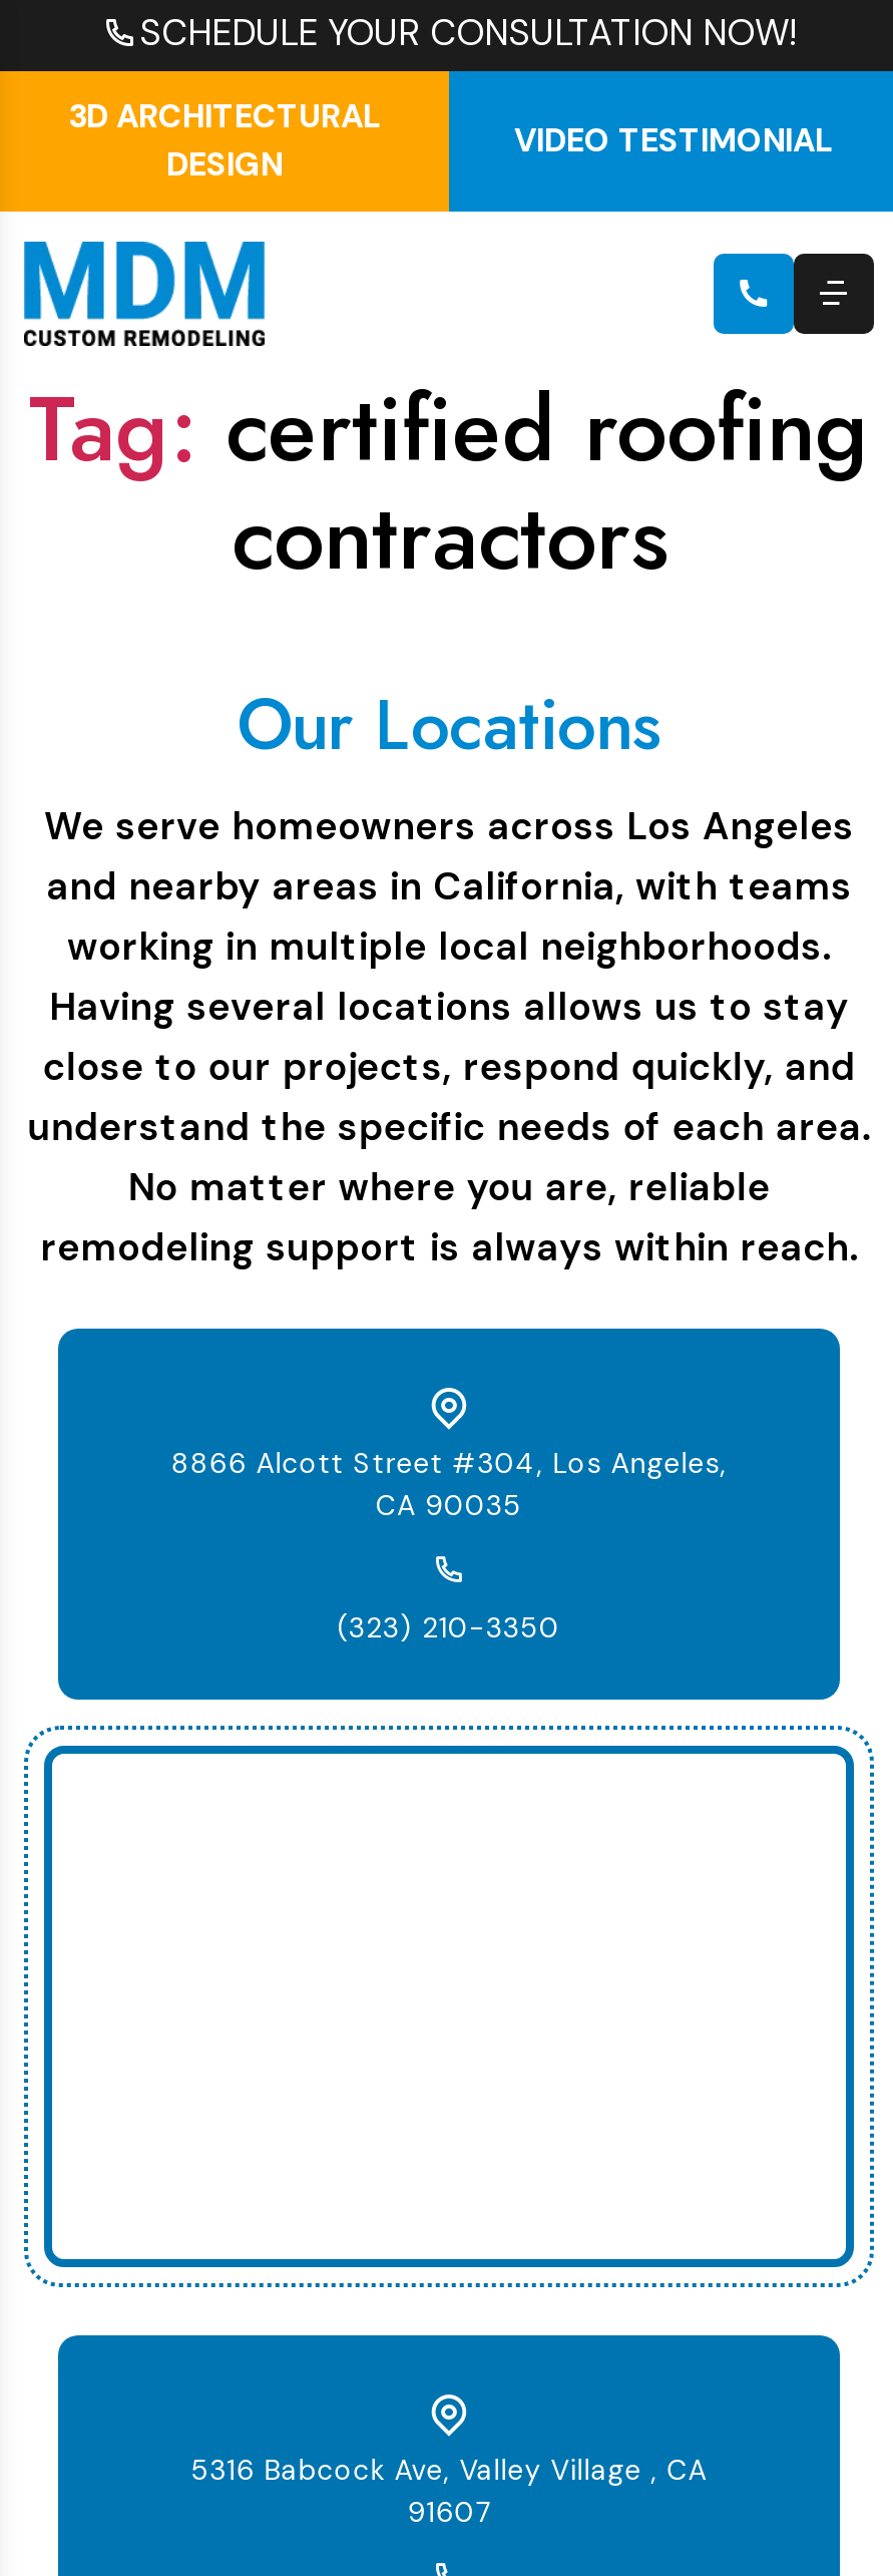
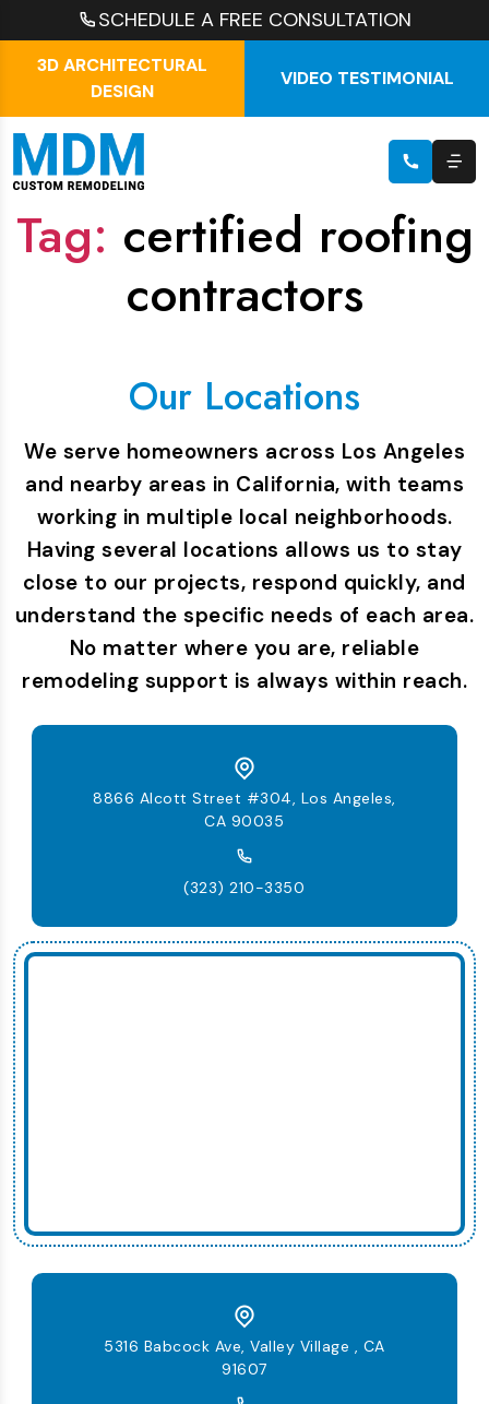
[139,9,797,57] SCHEDULE YOUR CONSULTATION NOW! -> [98,7,412,33] SCHEDULE A FREE CONSULTATION

